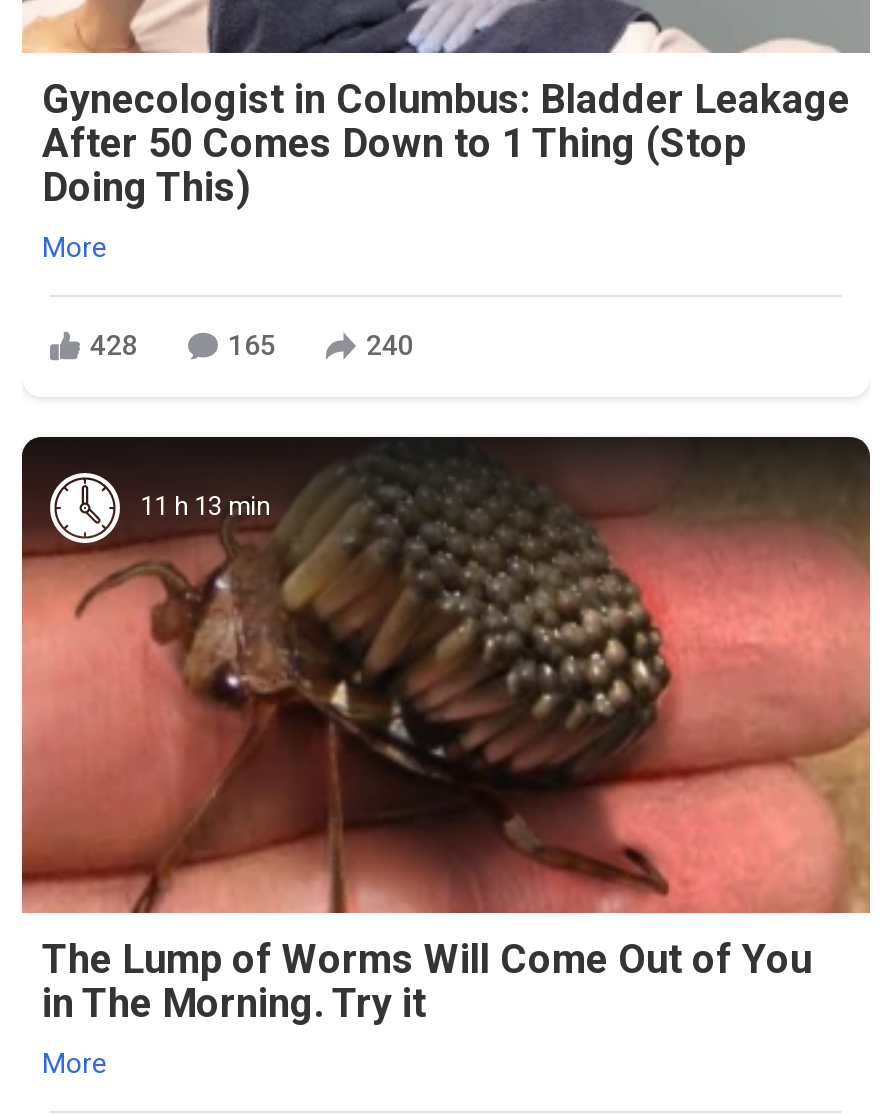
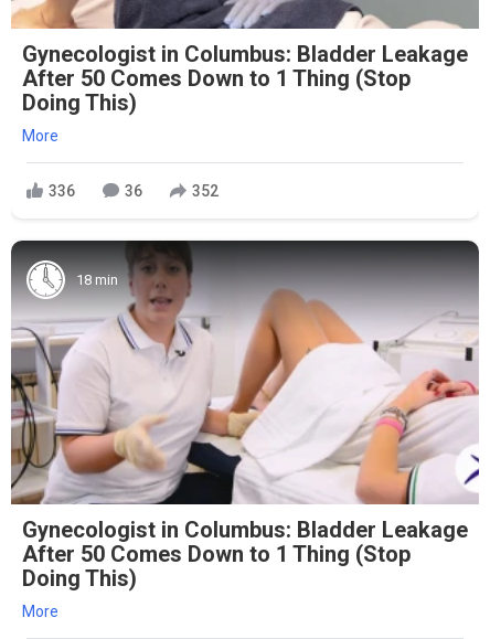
[90,330,414,362] 428 | 165 | 240 -> [49,182,219,200] 336 | 36 | 352
[22,436,872,876] [image] | 11 h 13 min -> [10,239,480,505] [image] | 18 min
[42,936,812,1028] The Lump of Worms Will Come Out of You | in The Morning. Try it -> [22,516,468,591] Gynecologist in Columbus: Bladder Leakage | After 50 Comes Down to 1 Thing (Stop | Doing This)

